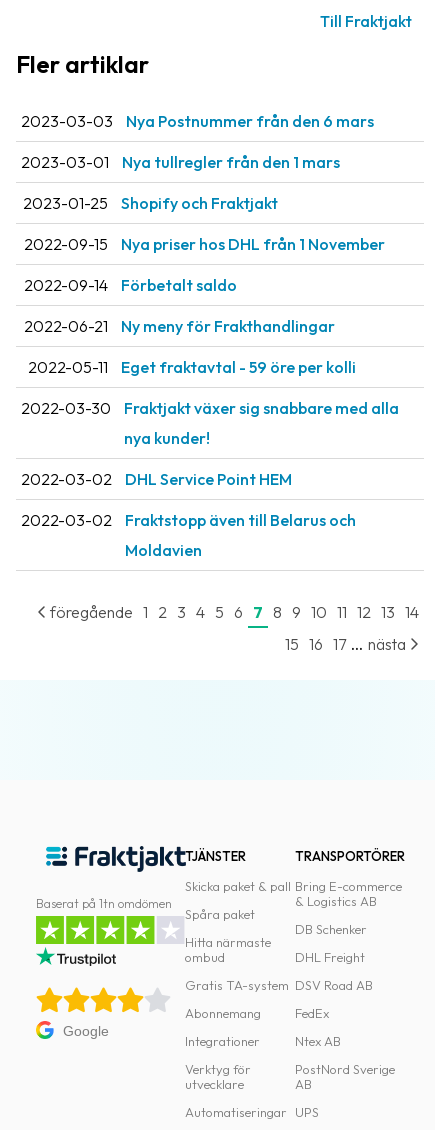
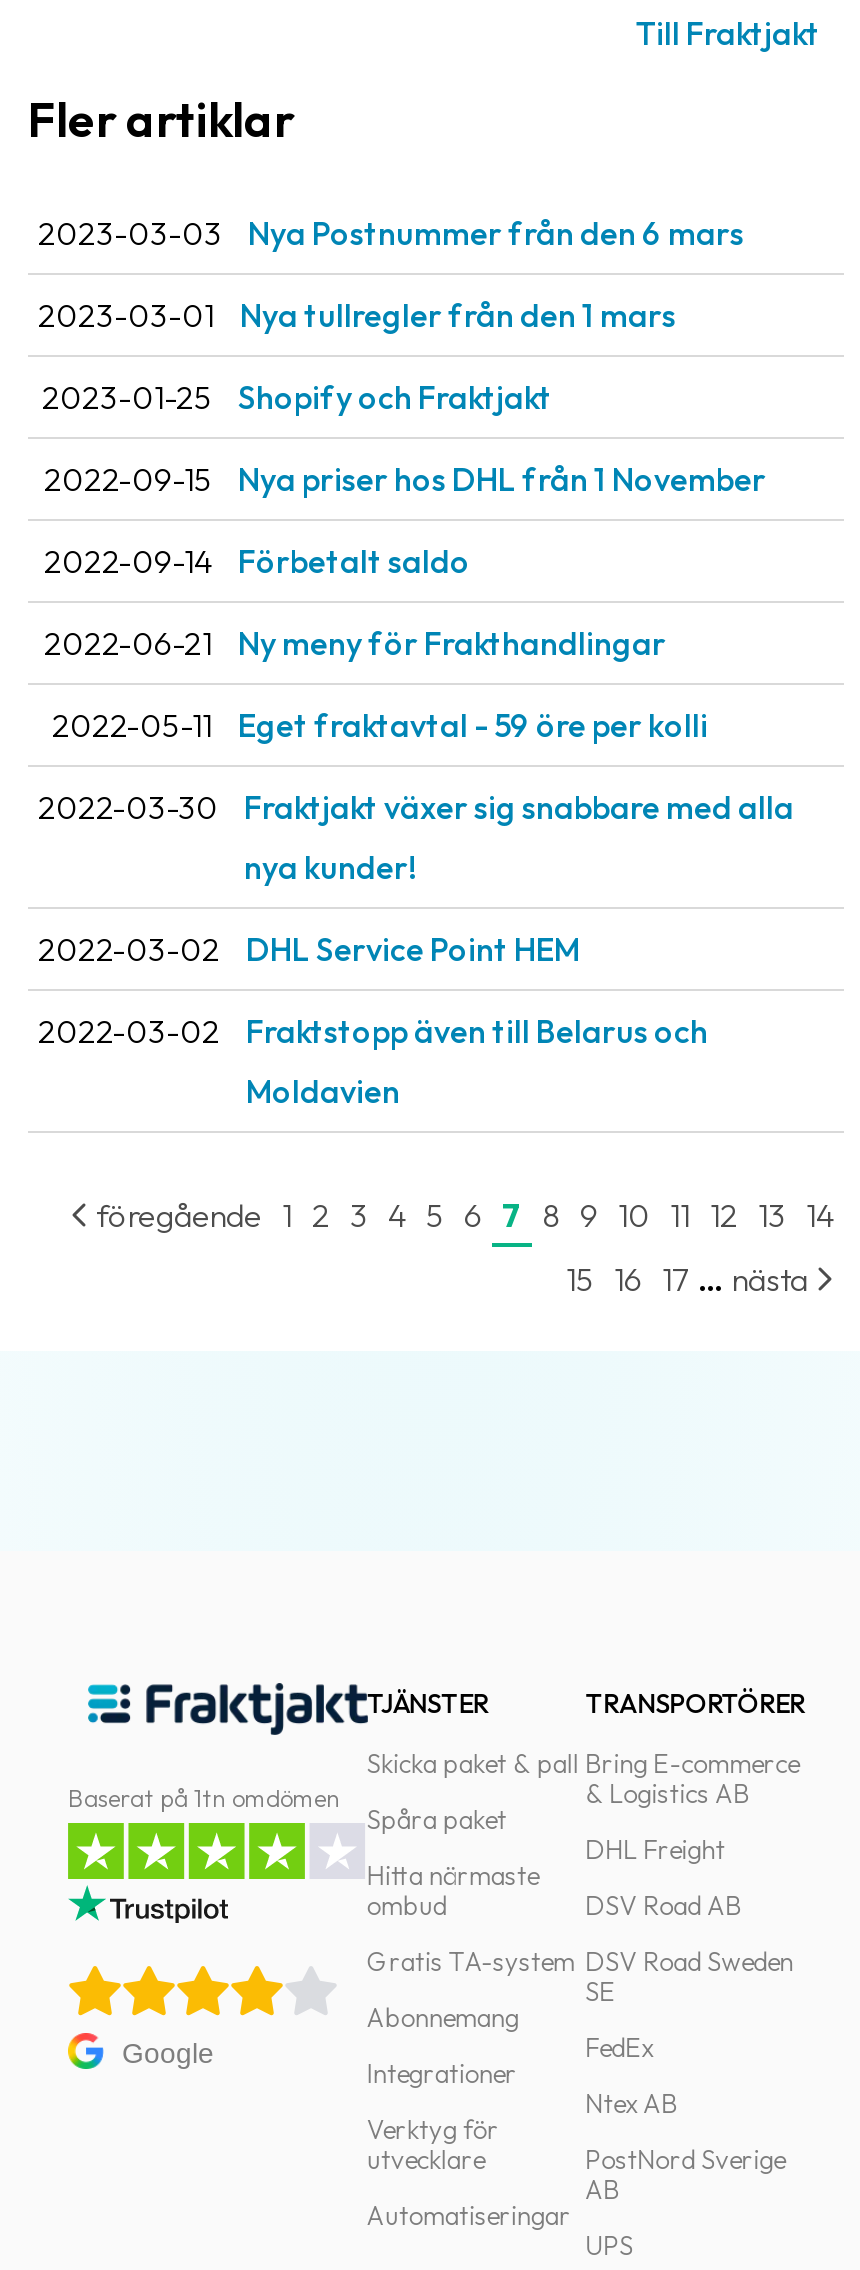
[295,921,367,937] DB Schenker -> none
moved [295,949,373,993] -> [585,1833,741,1921]: DHL Freight | DSV Road AB
none -> [585,1945,793,2007] DSV Road Sweden | SE

